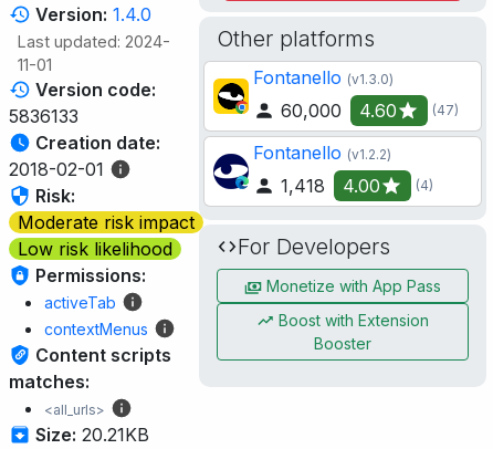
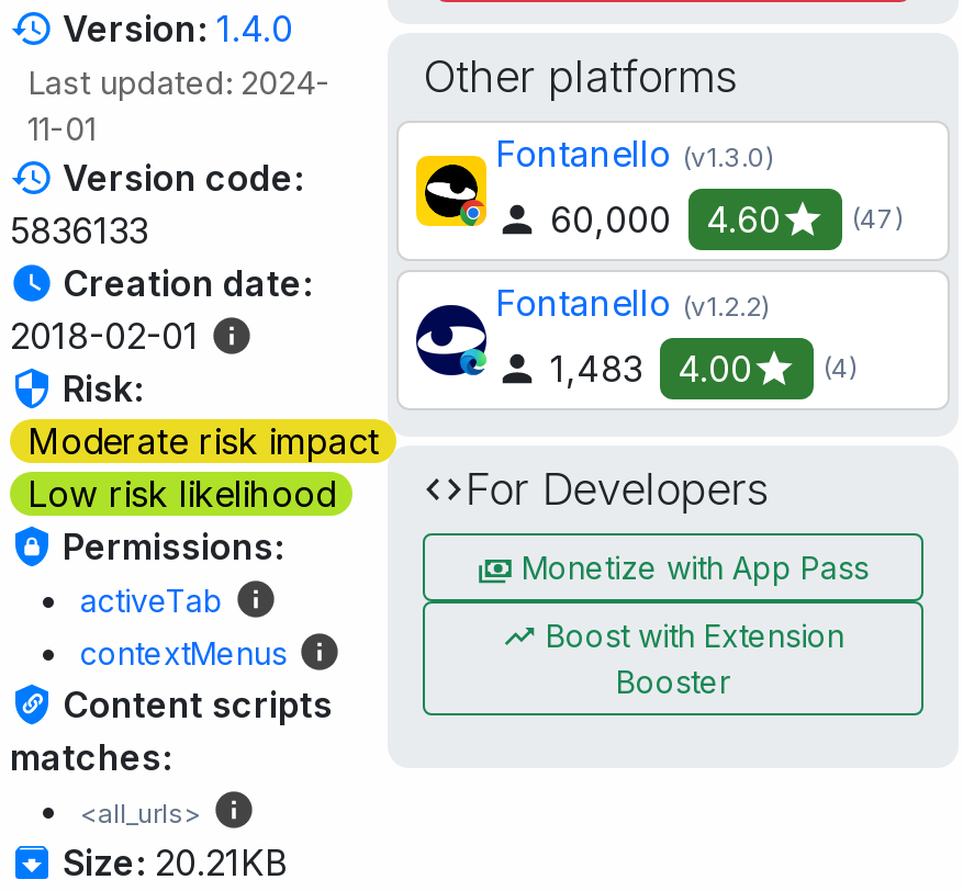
[275,175,380,197] 1,418 4.00 -> [539,347,752,390] 1,483 4.00

